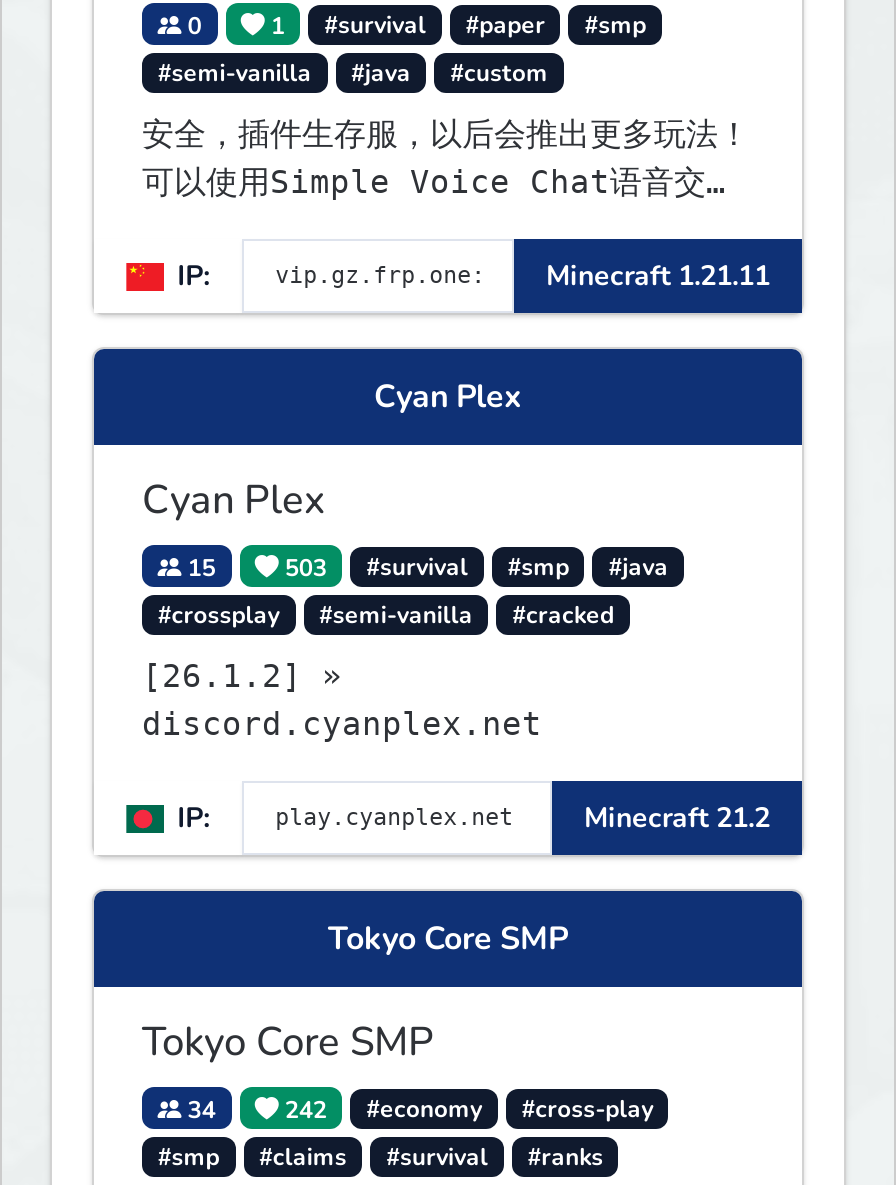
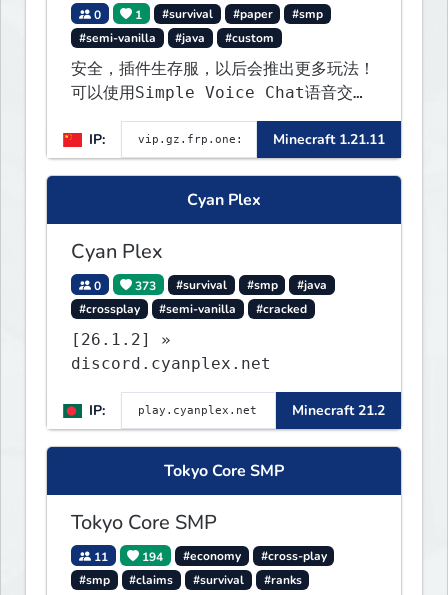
[182,551,216,583] 15 -> [91,277,101,293] 0
[279,551,327,583] 503 -> [132,277,156,293] 373
[182,1093,216,1125] 34 -> [91,548,108,564] 11
[279,1093,327,1125] 242 -> [139,548,163,564] 194

